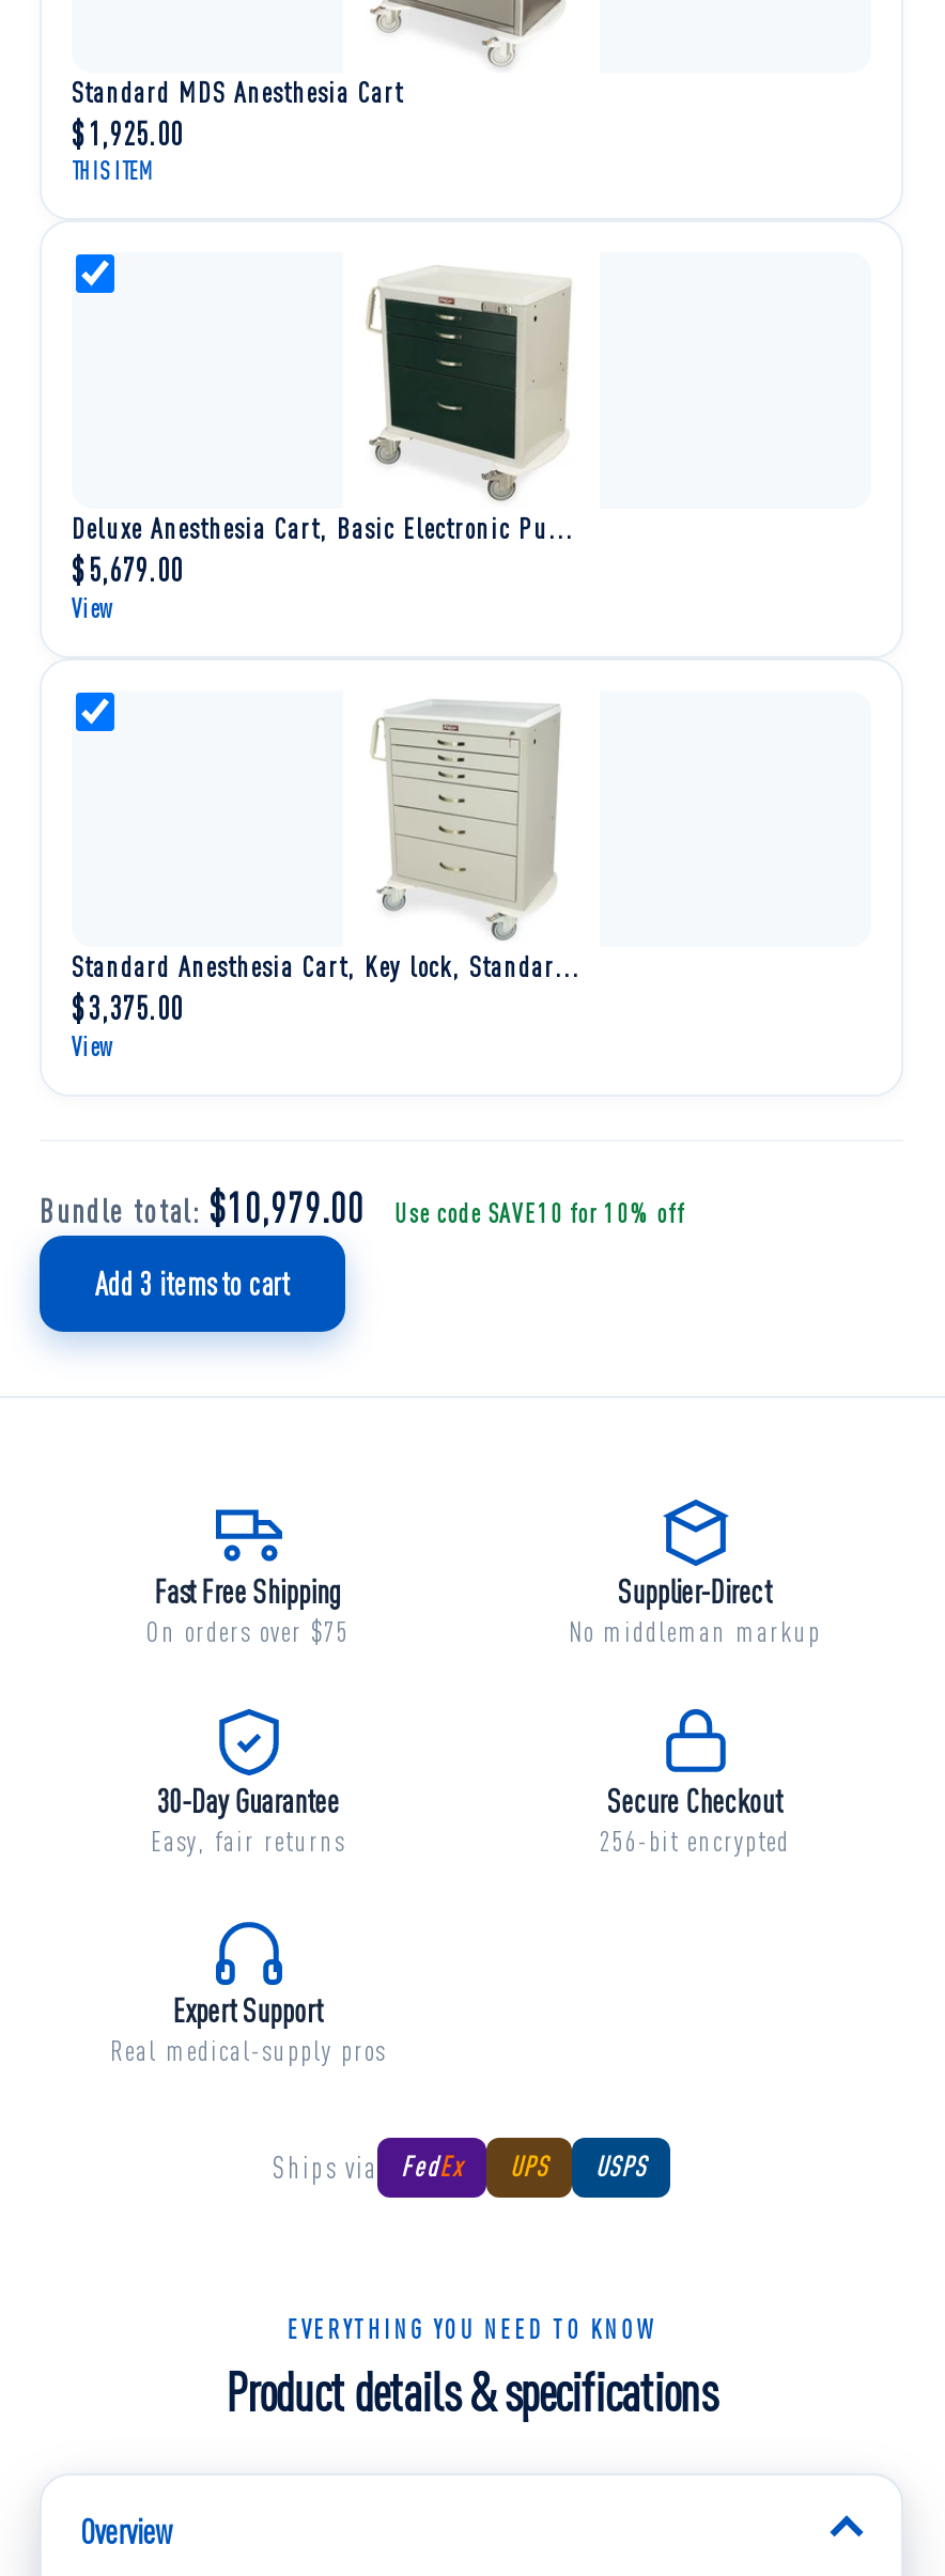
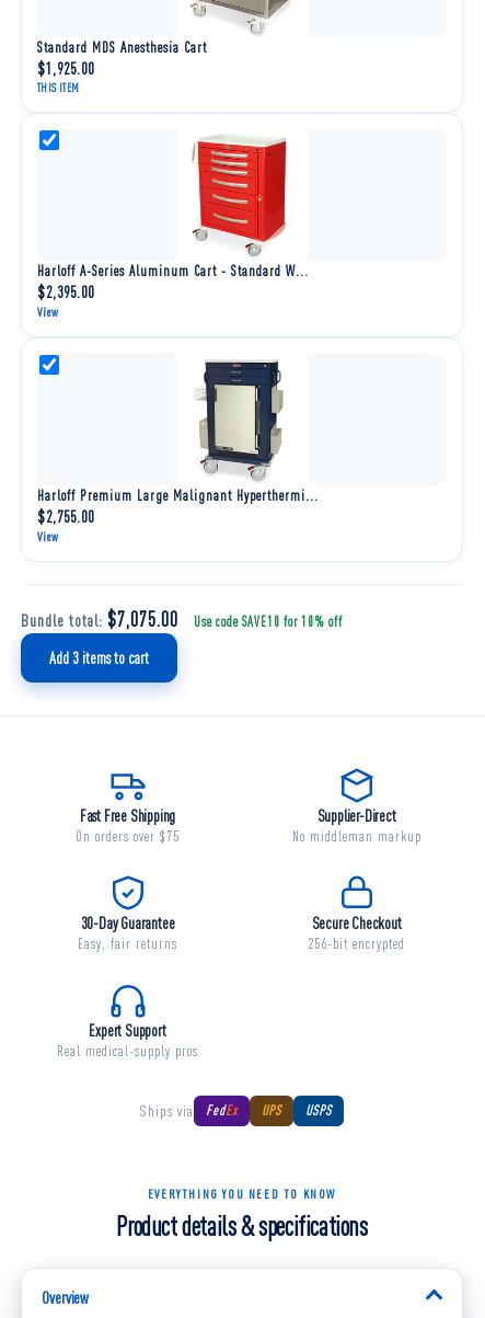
[72,271,574,588] [image] | Deluxe Anesthesia Cart, Basic Electronic Pu... | $5,679.00 -> [37,138,309,301] [image] | Harloff A-Series Aluminum Cart - Standard W... | $2,395.00
[72,705,580,1026] [image] | Standard Anesthesia Cart, Key lock, Standar... | $3,375.00 -> [37,360,319,526] [image] | Harloff Premium Large Malignant Hyperthermi... | $2,755.00
[40,1184,685,1231] Bundle total: $10,979.00 Use code SAVE10 for 10% off -> [21,607,343,631] Bundle total: $7,075.00 Use code SAVE10 for 10% off

